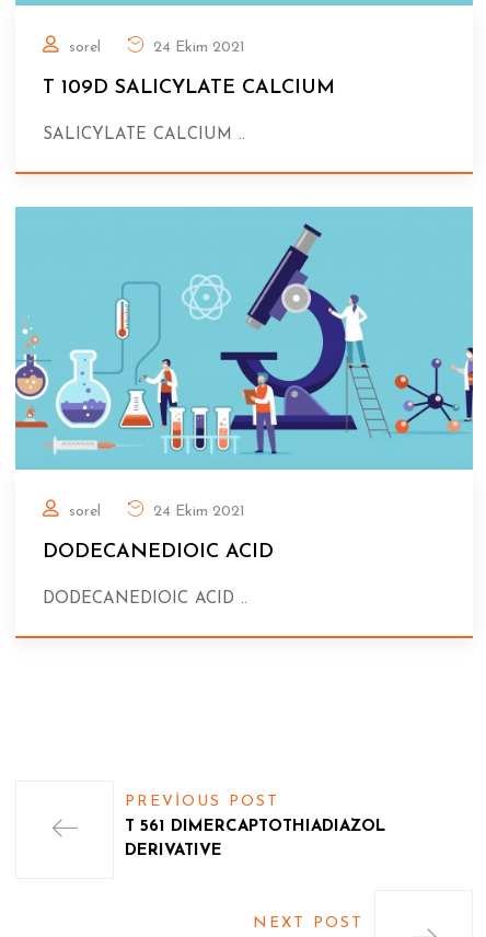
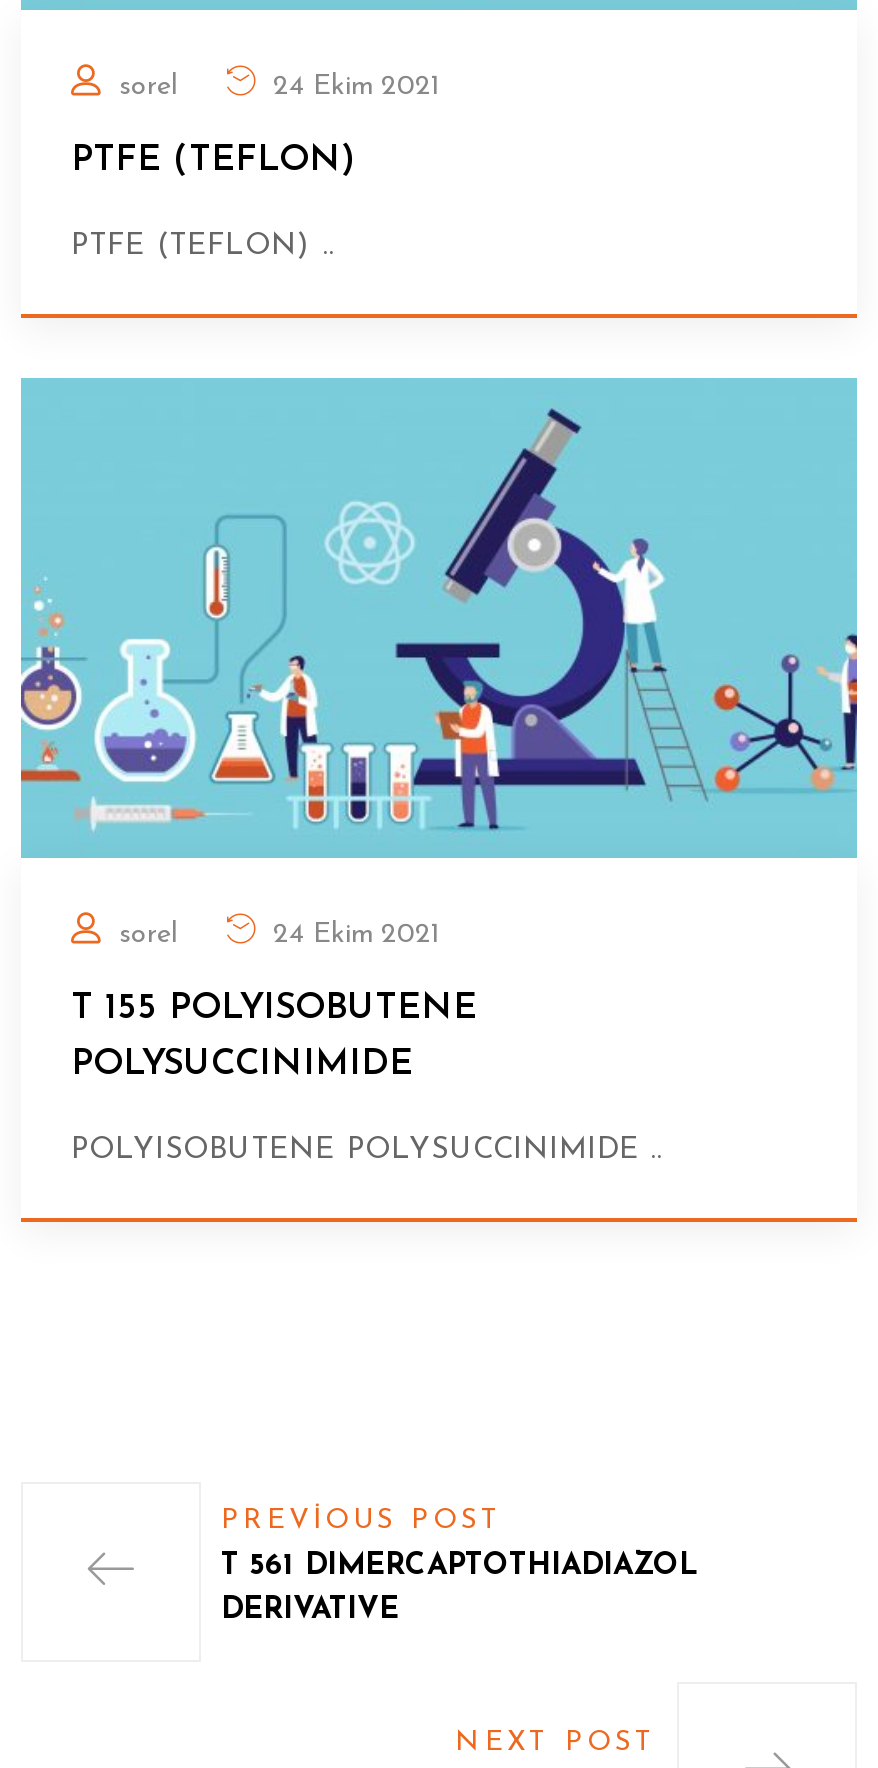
[43,78,335,99] T 109D SALICYLATE CALCIUM -> [71,142,357,180] PTFE (TEFLON)
[43,127,245,144] SALICYLATE CALCIUM .. -> [71,232,335,262] PTFE (TEFLON) ..
[43,542,274,608] DODECANEDIOIC ACID | DODECANEDIOIC ACID .. -> [71,990,663,1166] T 155 POLYISOBUTENE | POLYSUCCINIMIDE | POLYISOBUTENE POLYSUCCINIMIDE ..

